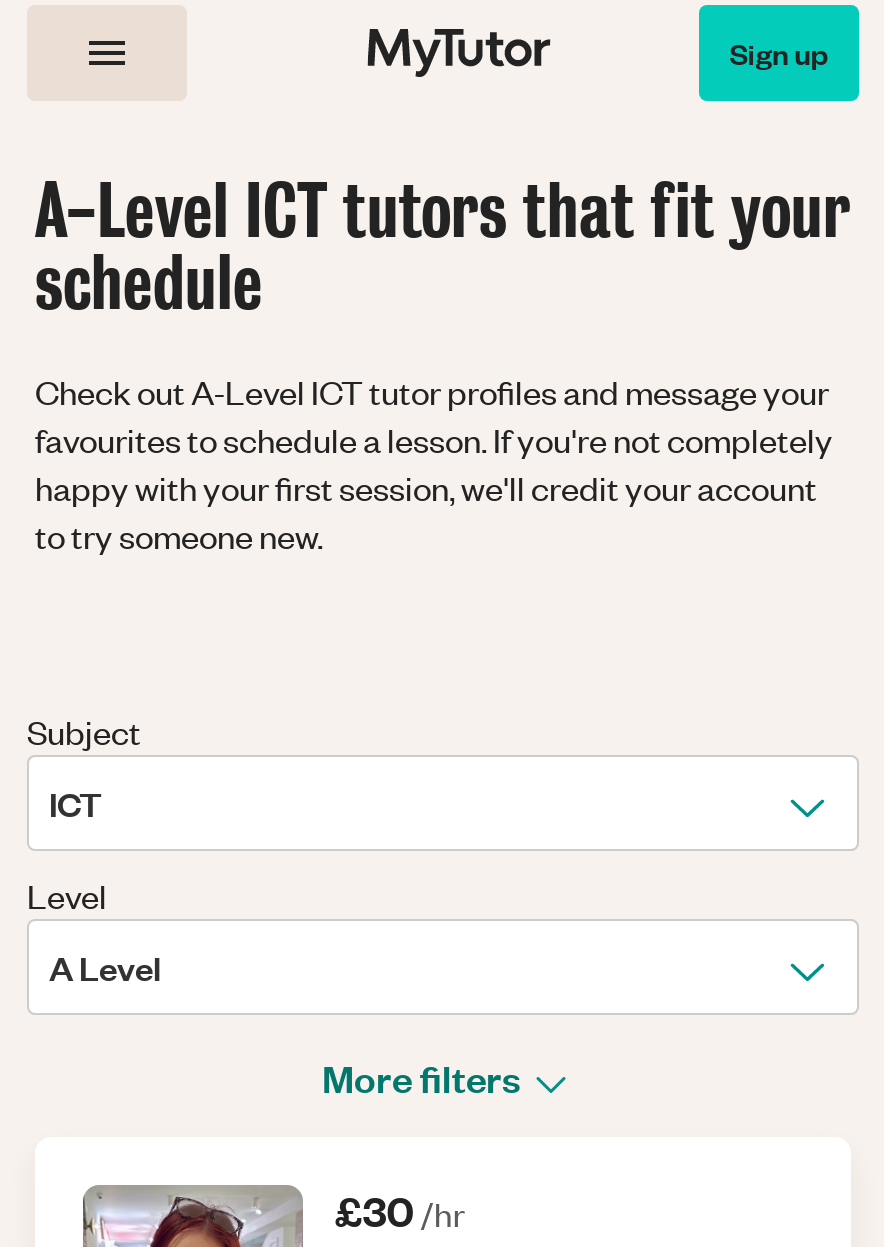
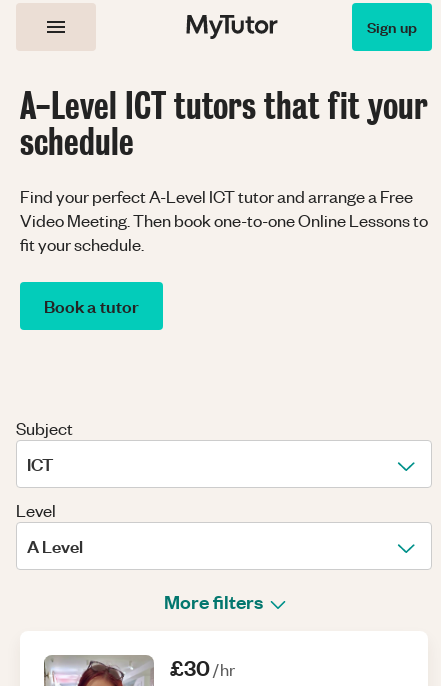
[35,369,833,557] Check out A-Level ICT tutor profiles and message your | favourites to schedule a lesson. If you're not completely | happy with your first session, we'll credit your account | to try someone new. -> [20,185,428,317] Find your perfect A-Level ICT tutor and arrange a Free | Video Meeting. Then book one-to-one Online Lessons to | fit your schedule. | Book a tutor

